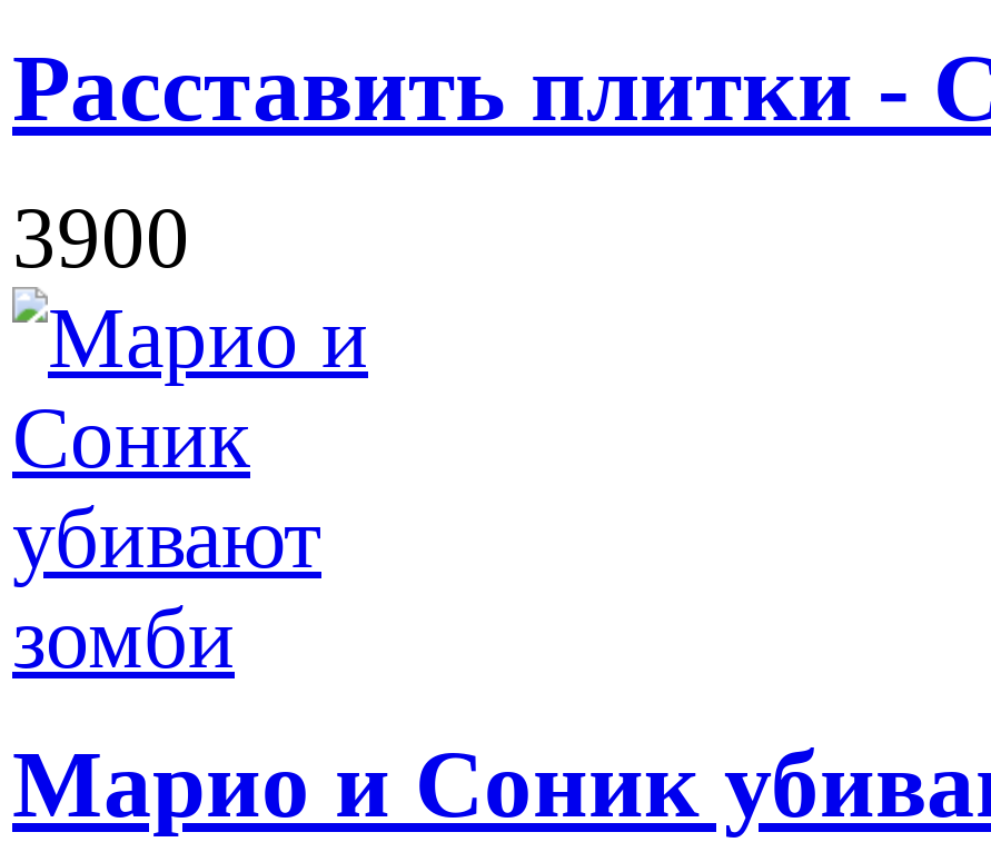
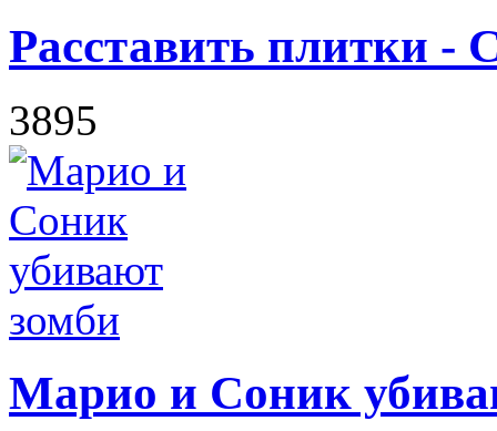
[12,188,190,284] 3900 -> [9,96,98,144] 3895

